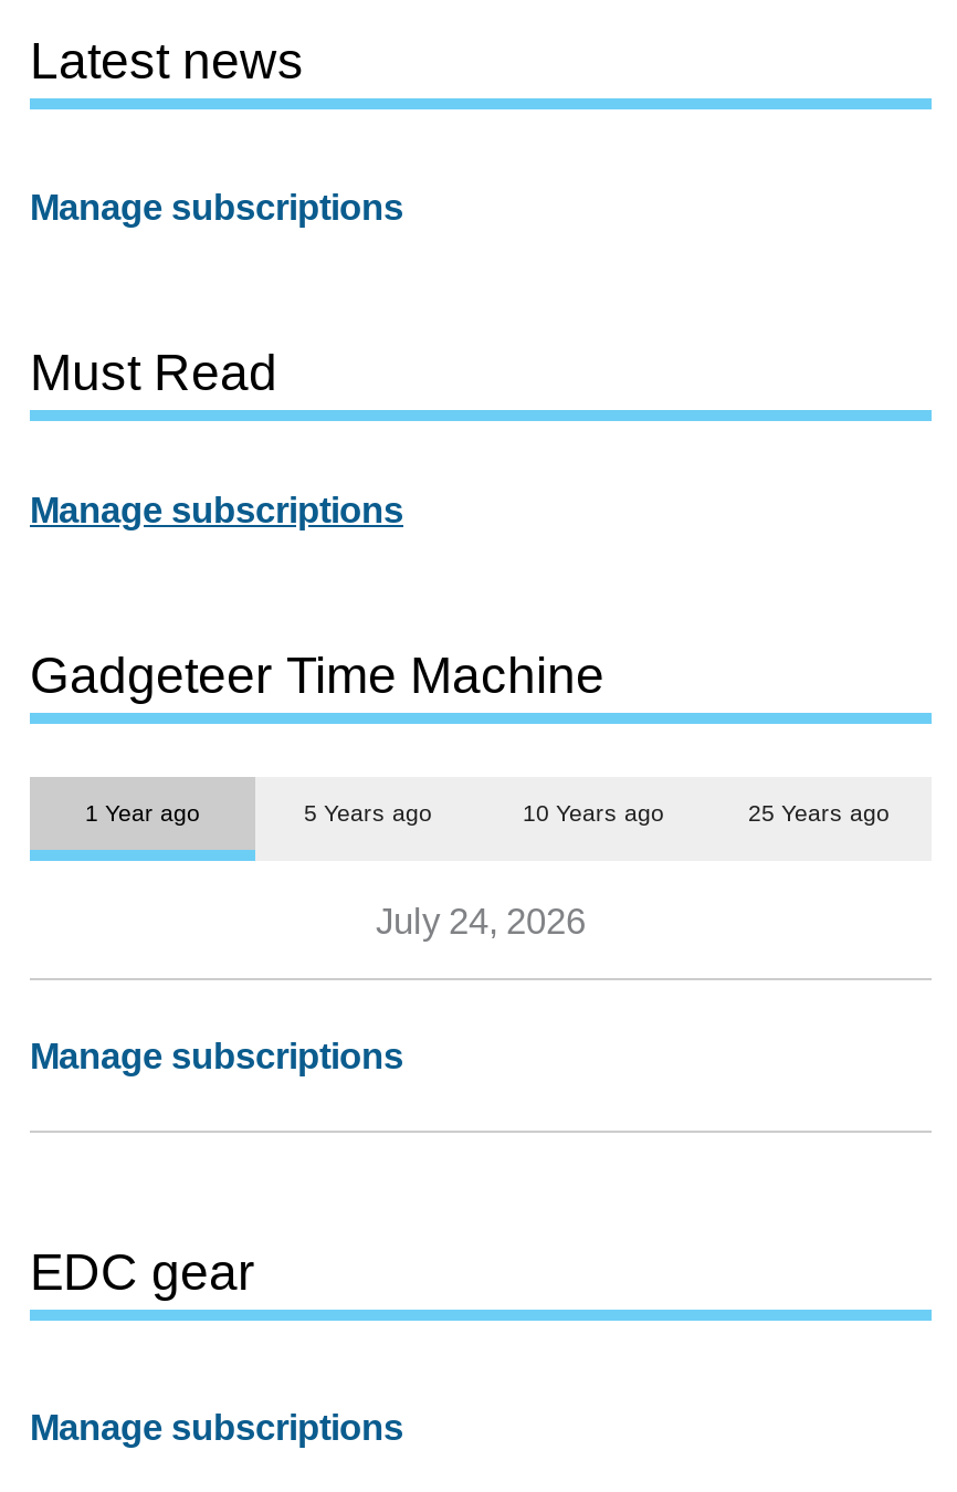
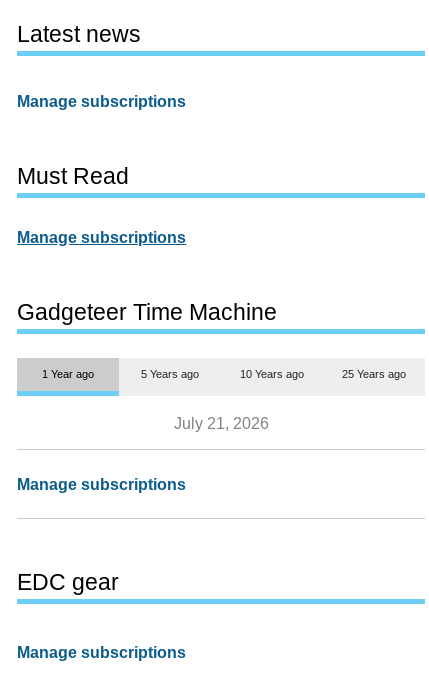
[376,900,586,940] July 24, 2026 -> [173,414,268,432] July 21, 2026

